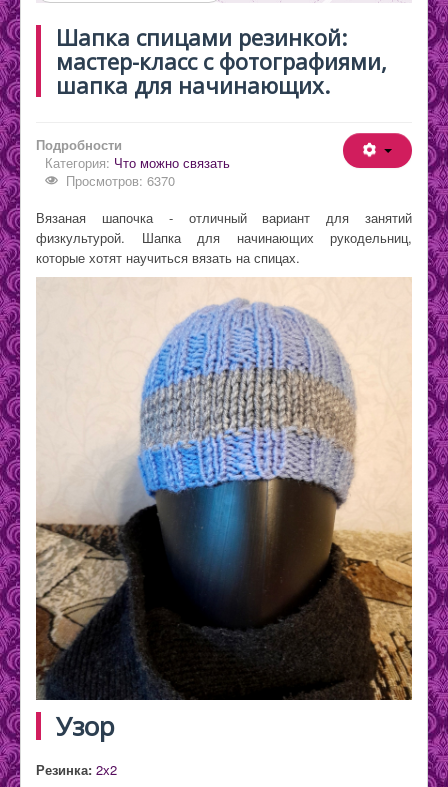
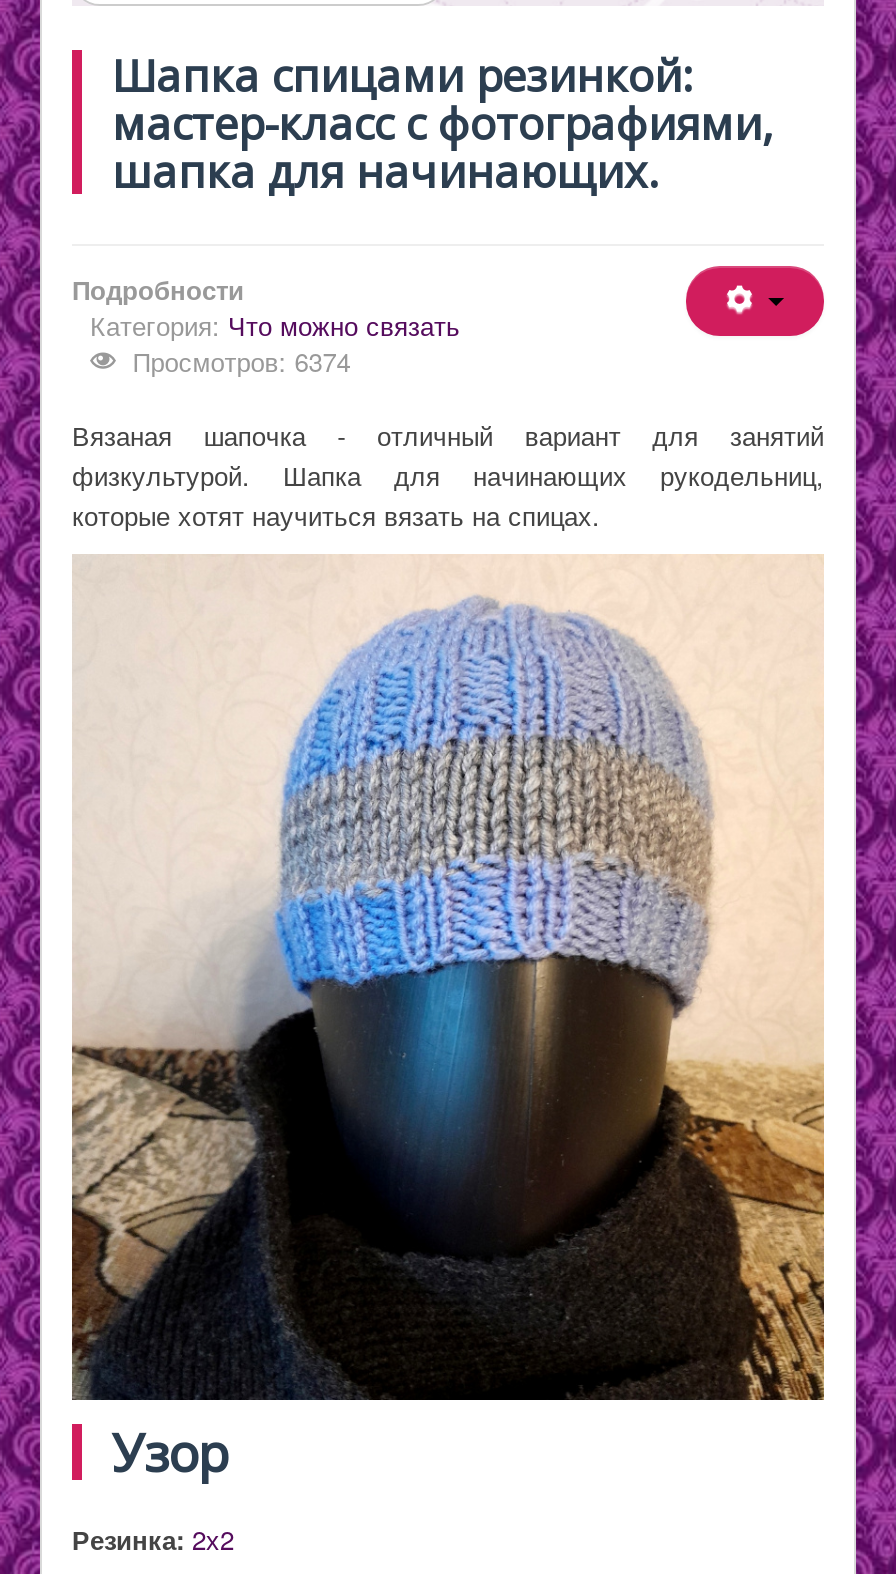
[66,171,175,190] Просмотров: 6370 -> [132,342,350,380] Просмотров: 6374

